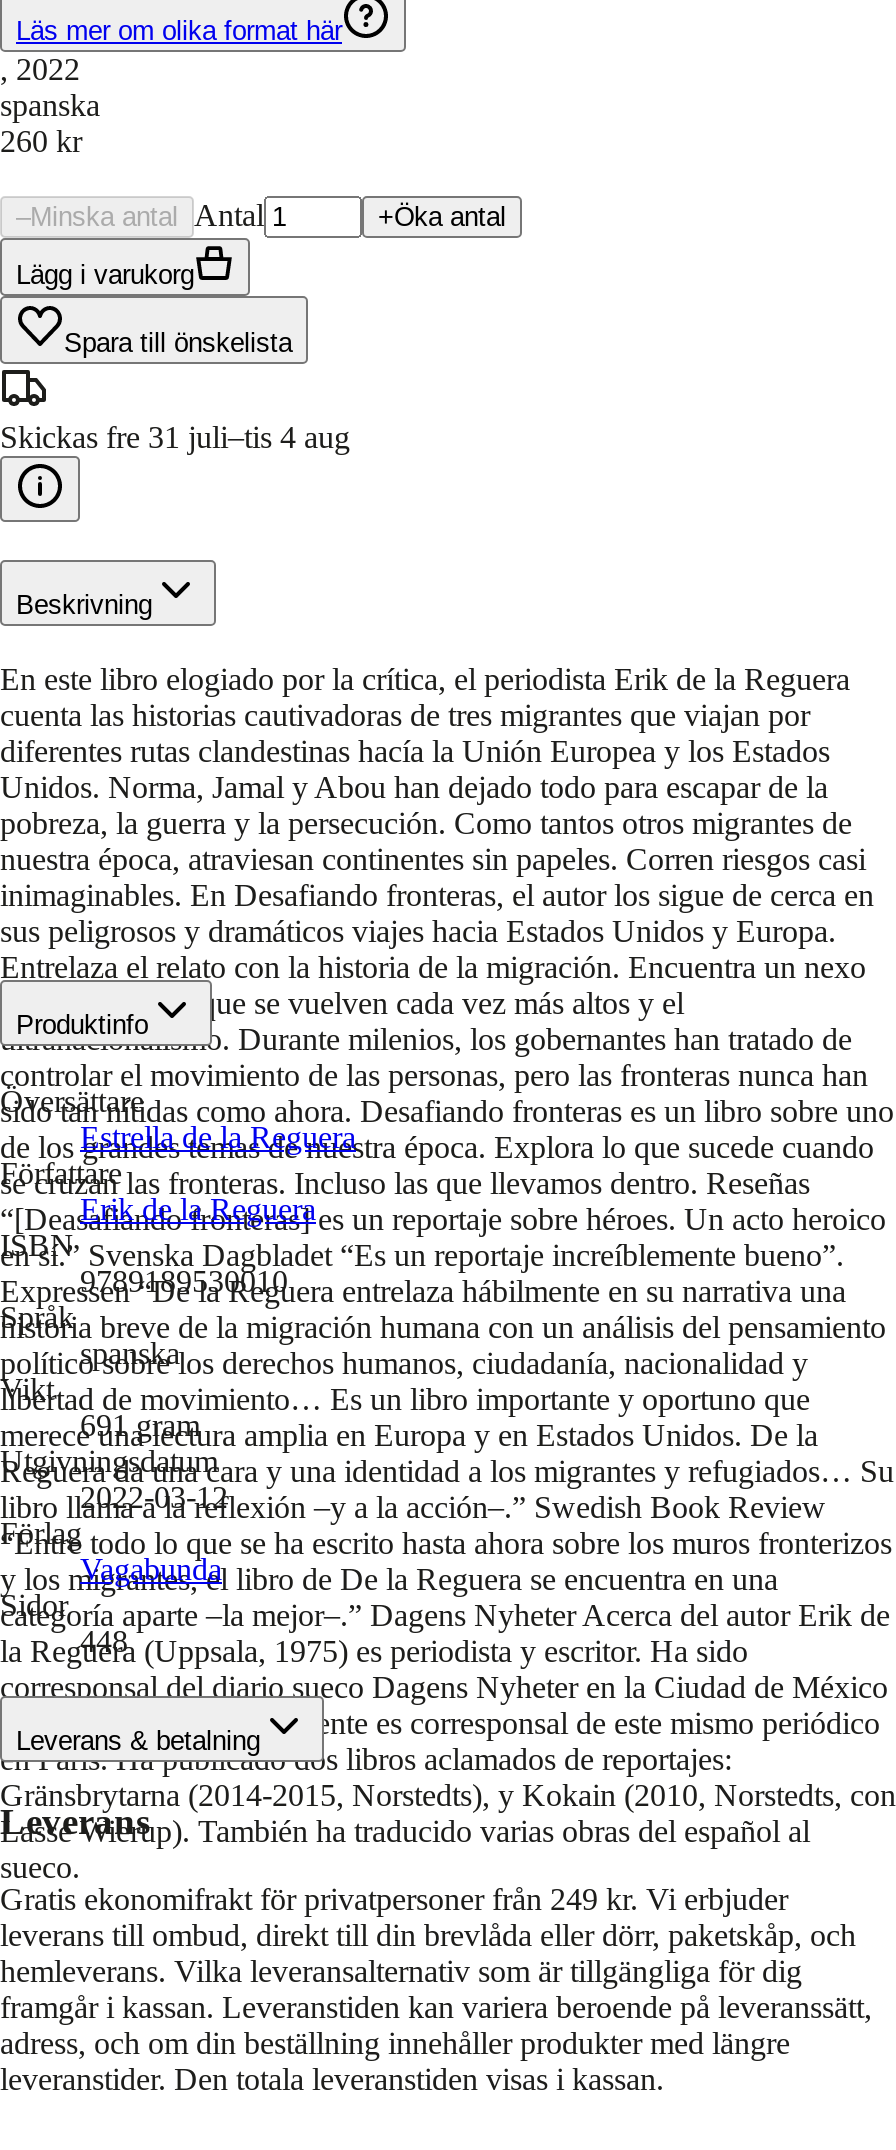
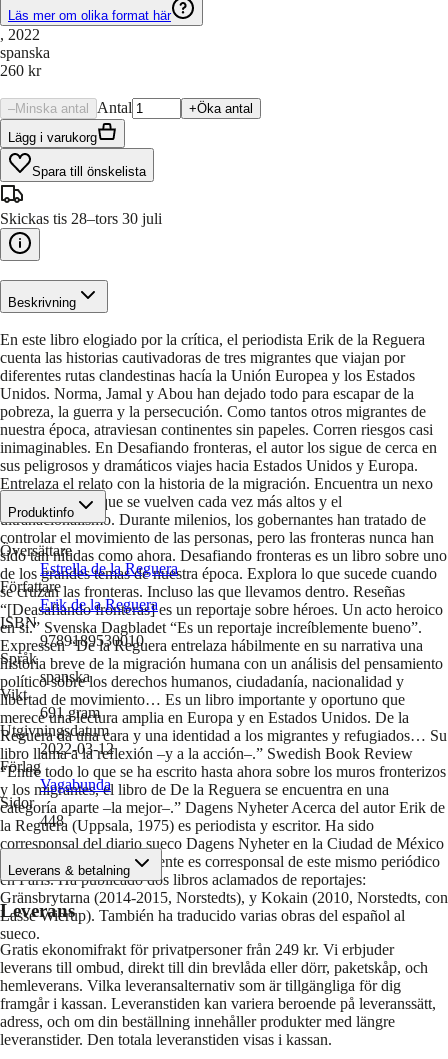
[0,420,350,454] Skickas fre 31 juli–tis 4 aug -> [0,210,162,227] Skickas tis 28–tors 30 juli

